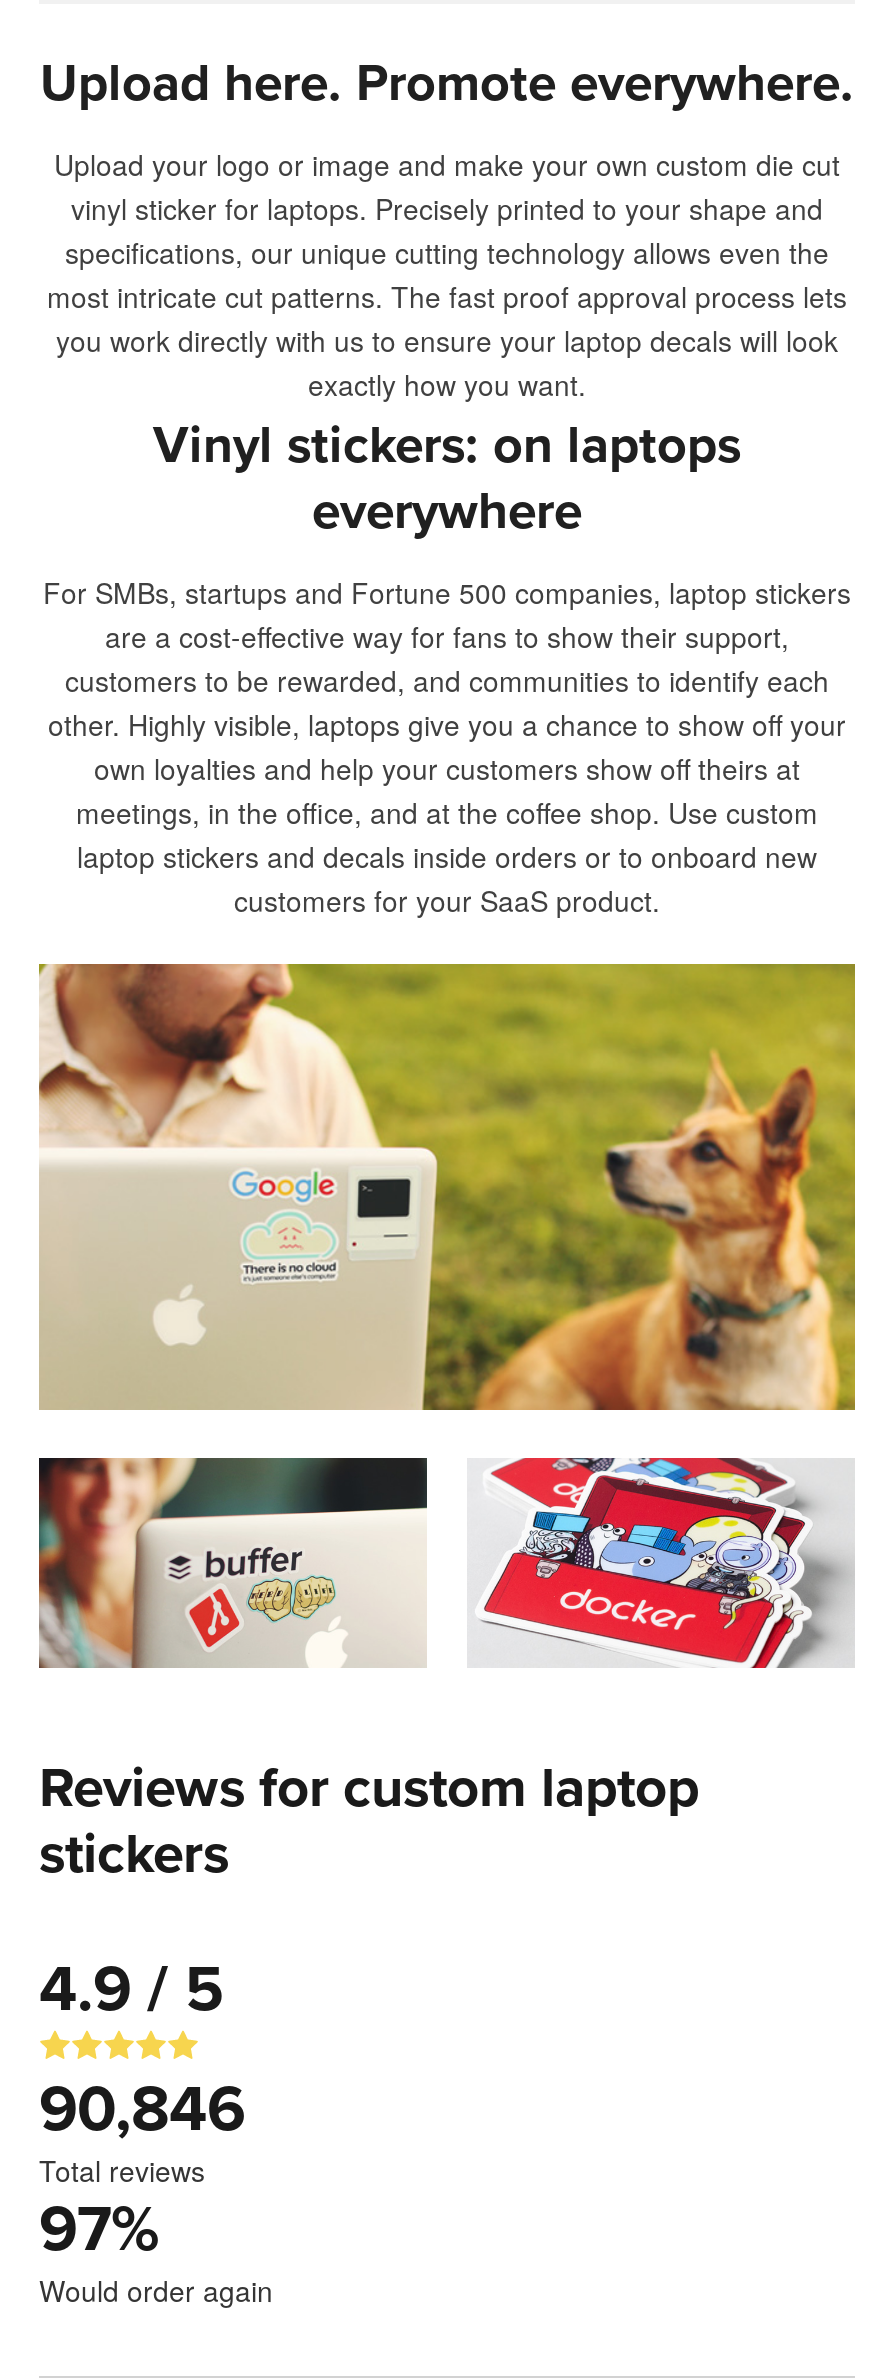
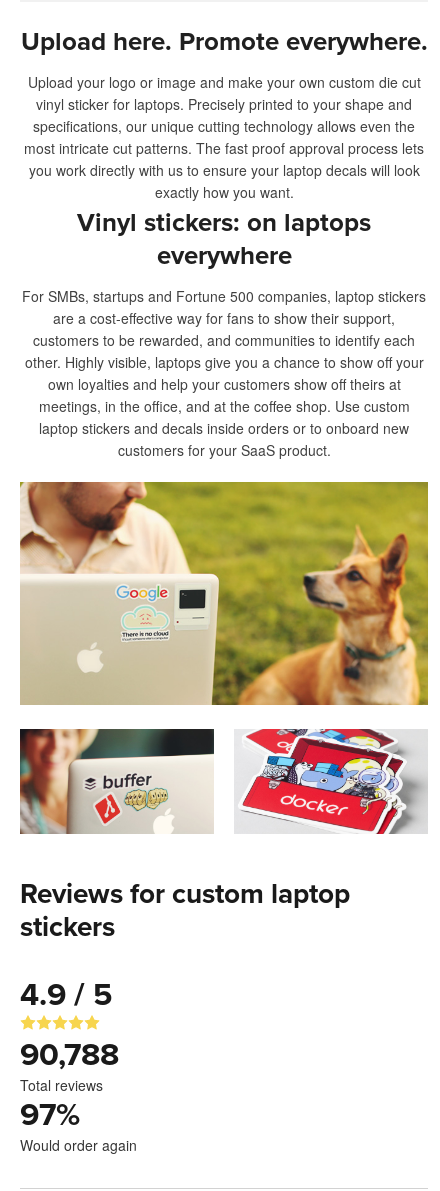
[39,2073,245,2149] 90,846 -> [20,1036,119,1074] 90,788

